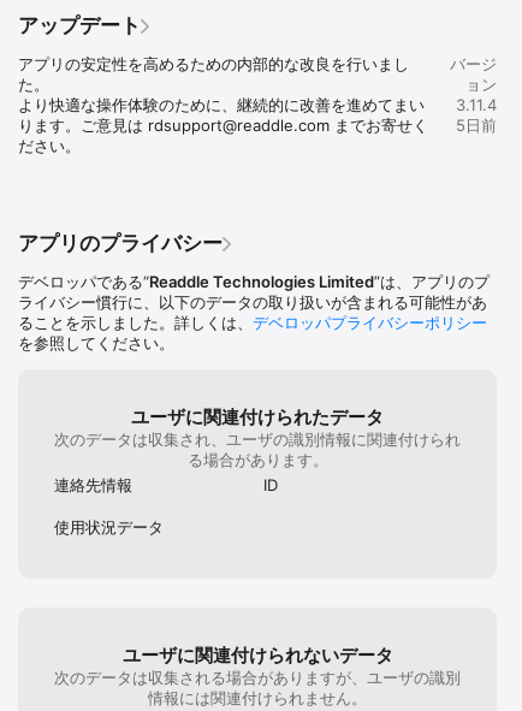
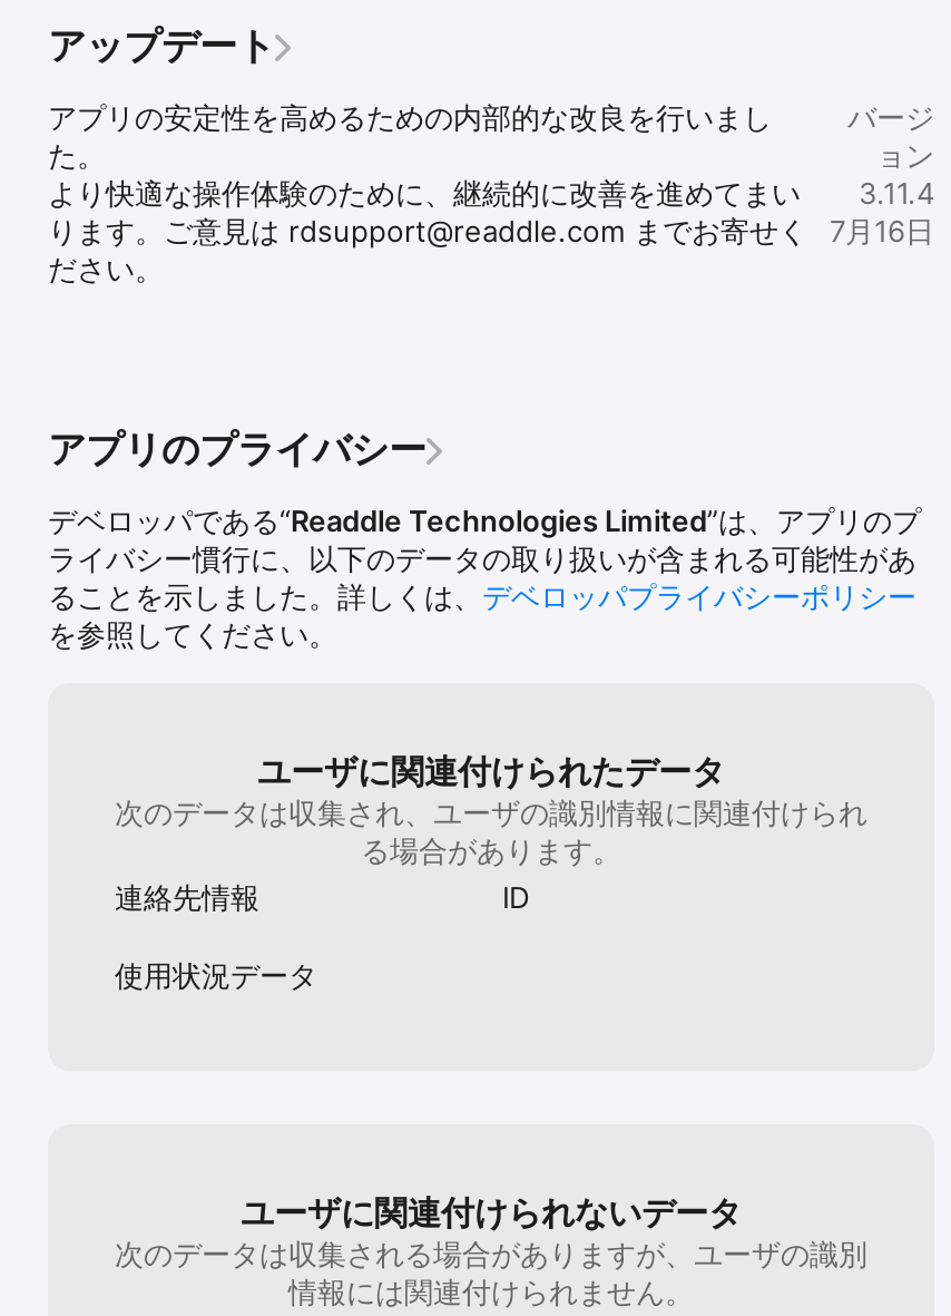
[18,115,497,135] ります。ご意見は rdsupport@readdle.com までお寄せく 5日前 -> [48,212,934,248] ります。ご意見は rdsupport@readdle.com までお寄せく 7月16日

